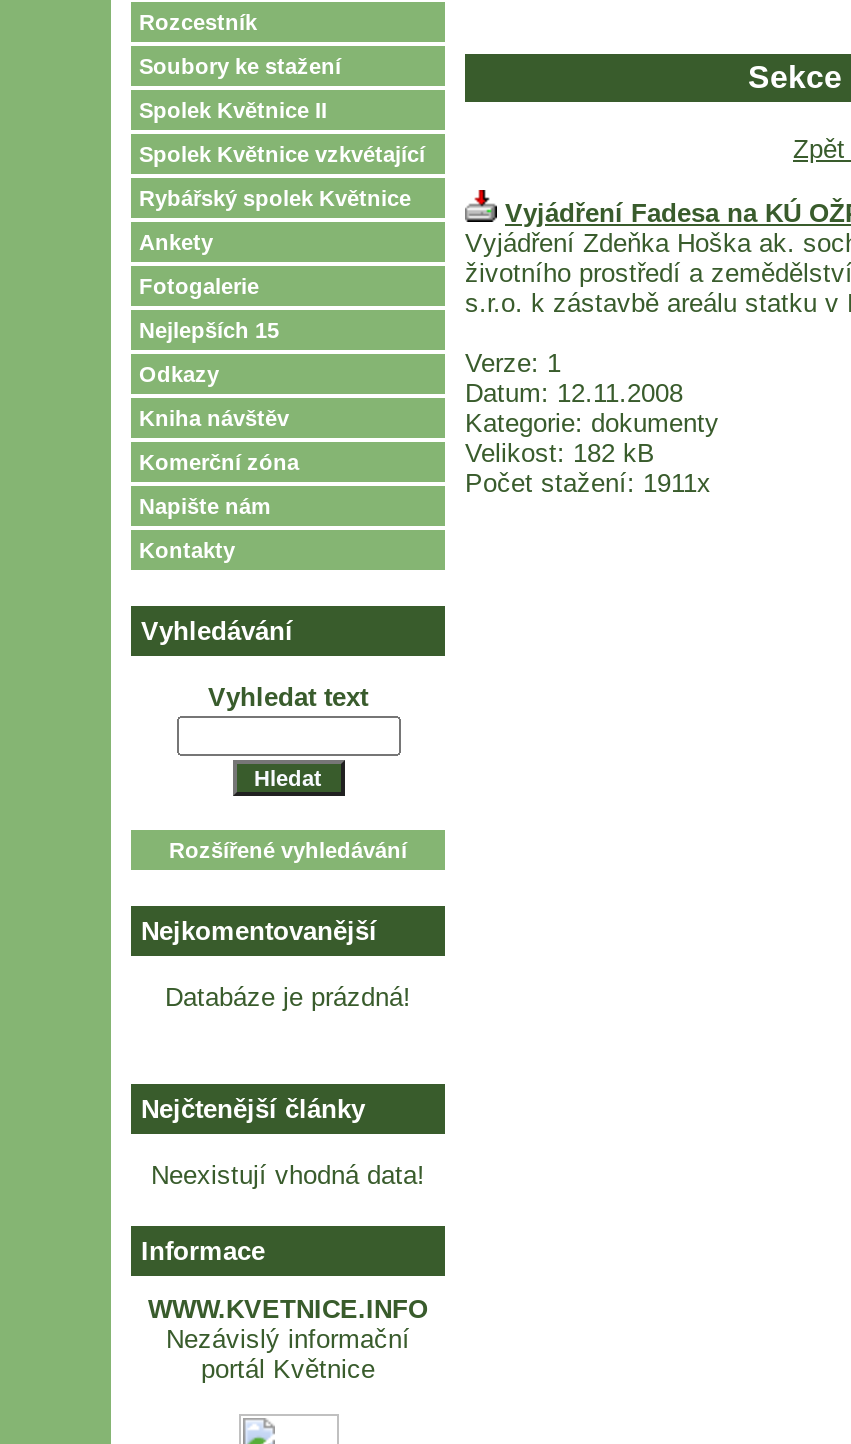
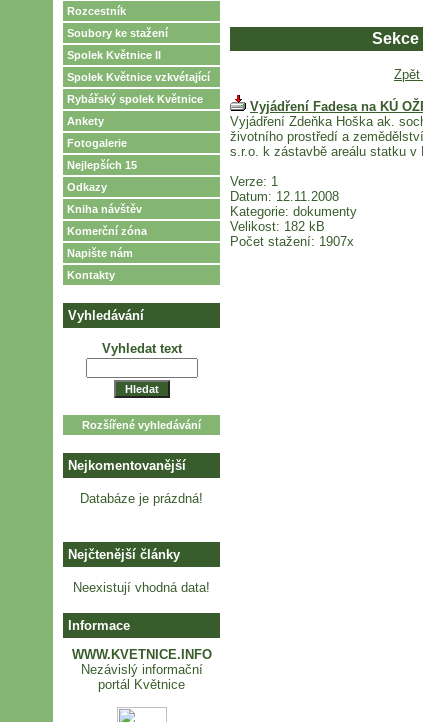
[465,469,711,499] Počet stažení: 1911x -> [230,234,354,249] Počet stažení: 1907x

